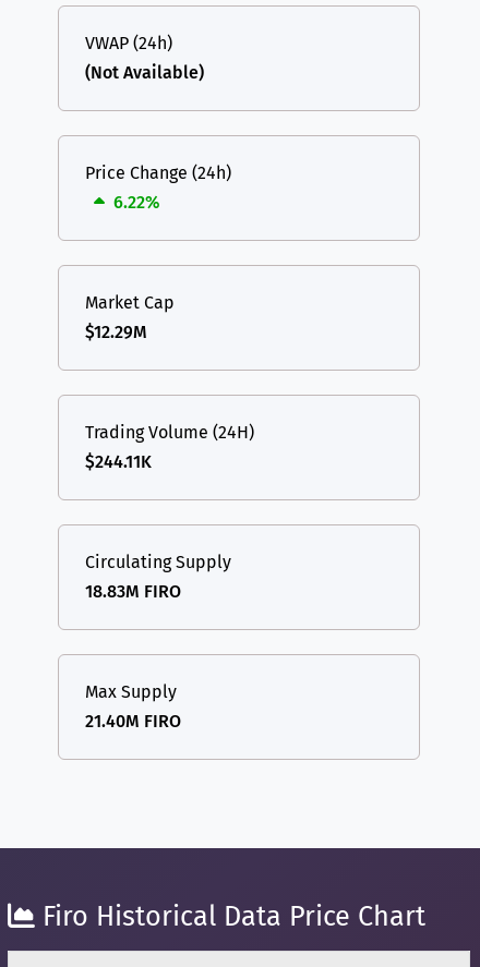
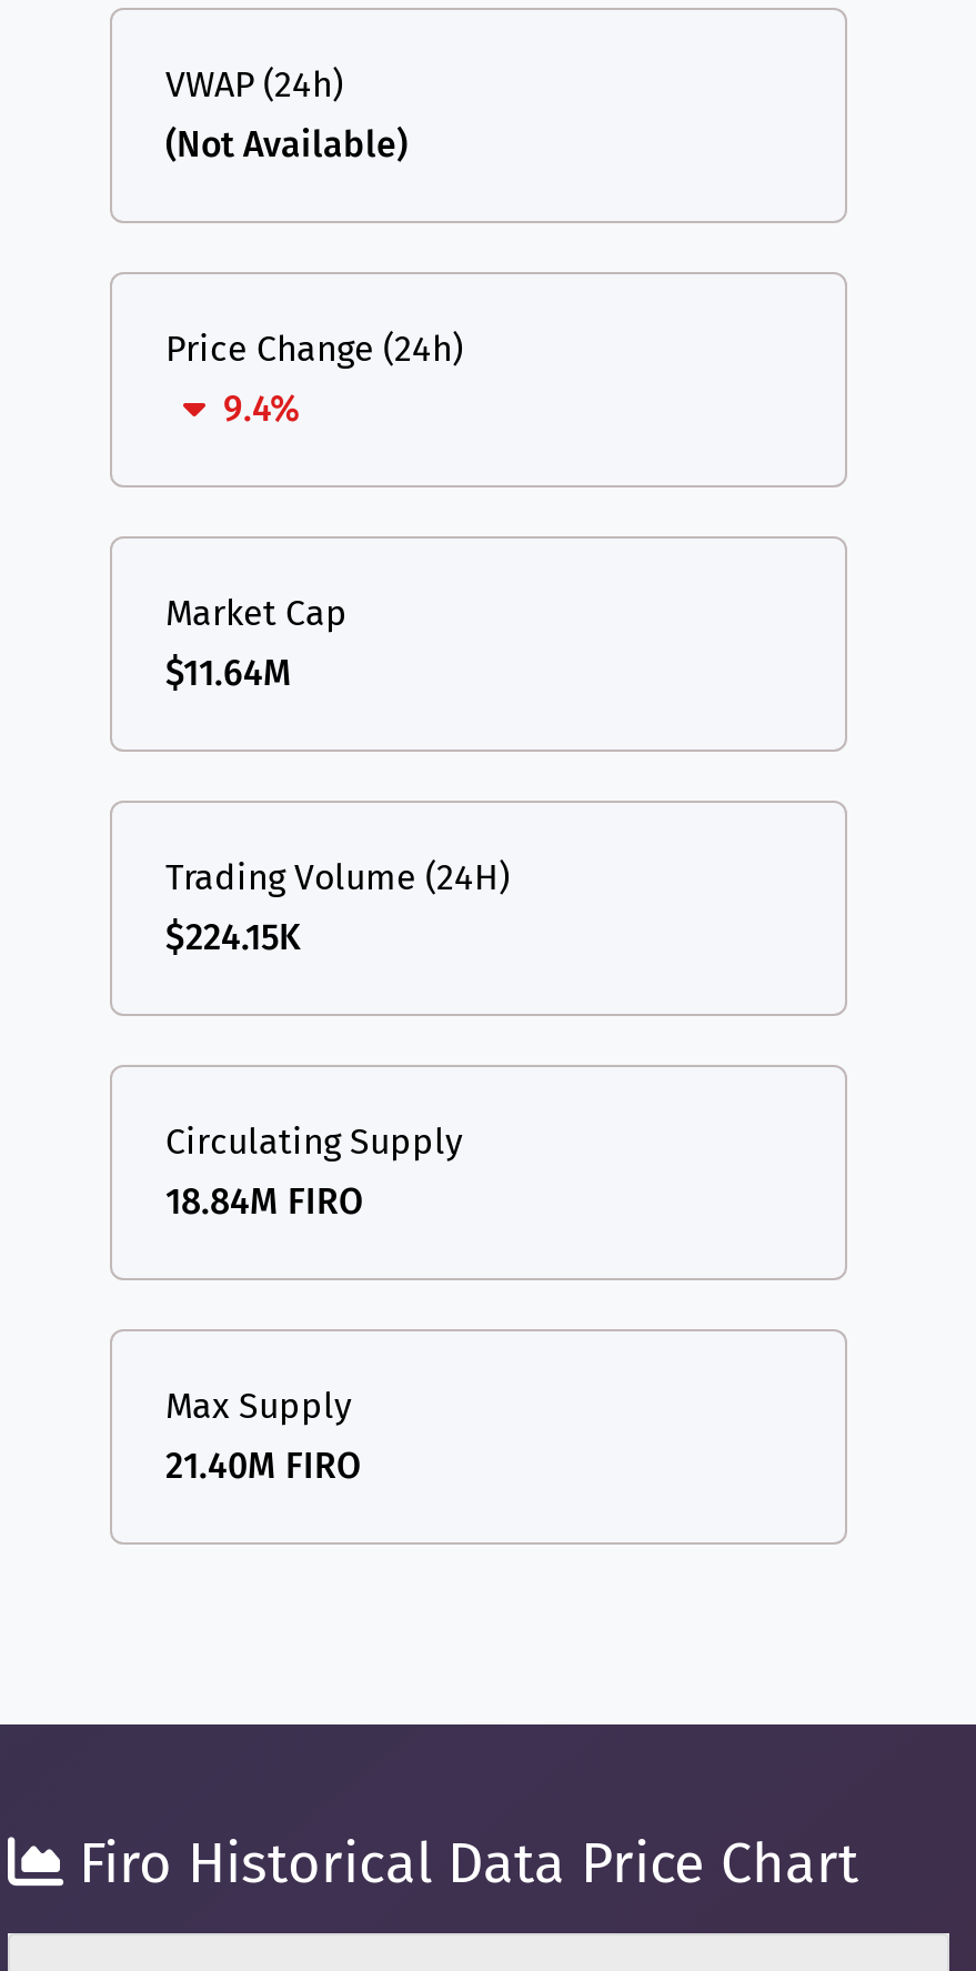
[113,191,160,212] 6.22% -> [223,387,301,429] 9.4%
[85,321,147,342] $12.29M -> [165,651,292,693] $11.64M
[85,451,152,472] $244.11K -> [165,915,301,957] $224.15K
[85,581,181,601] 18.83M FIRO -> [165,1179,363,1222] 18.84M FIRO

